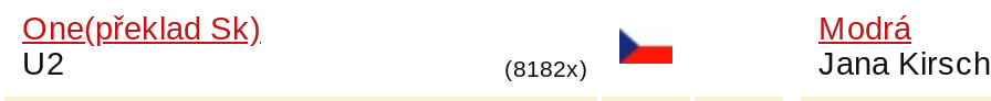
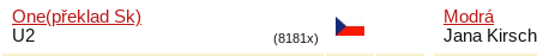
[504,55,588,81] (8182x) -> [273,31,319,45] (8181x)

